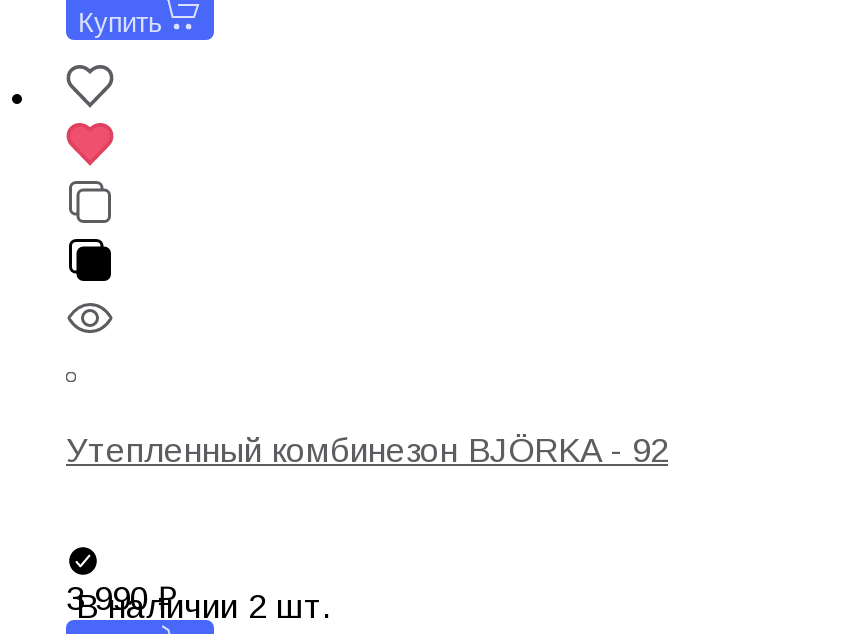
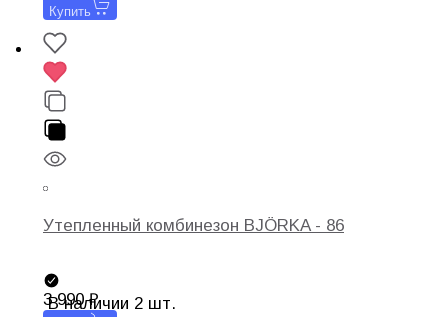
[66,432,668,470] Утепленный комбинезон BJÖRKA - 92 -> [43,216,344,235] Утепленный комбинезон BJÖRKA - 86

